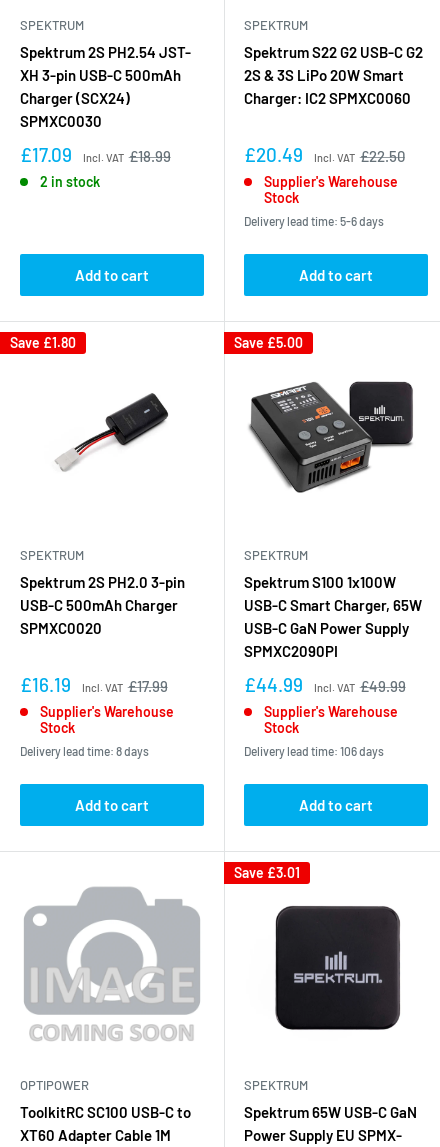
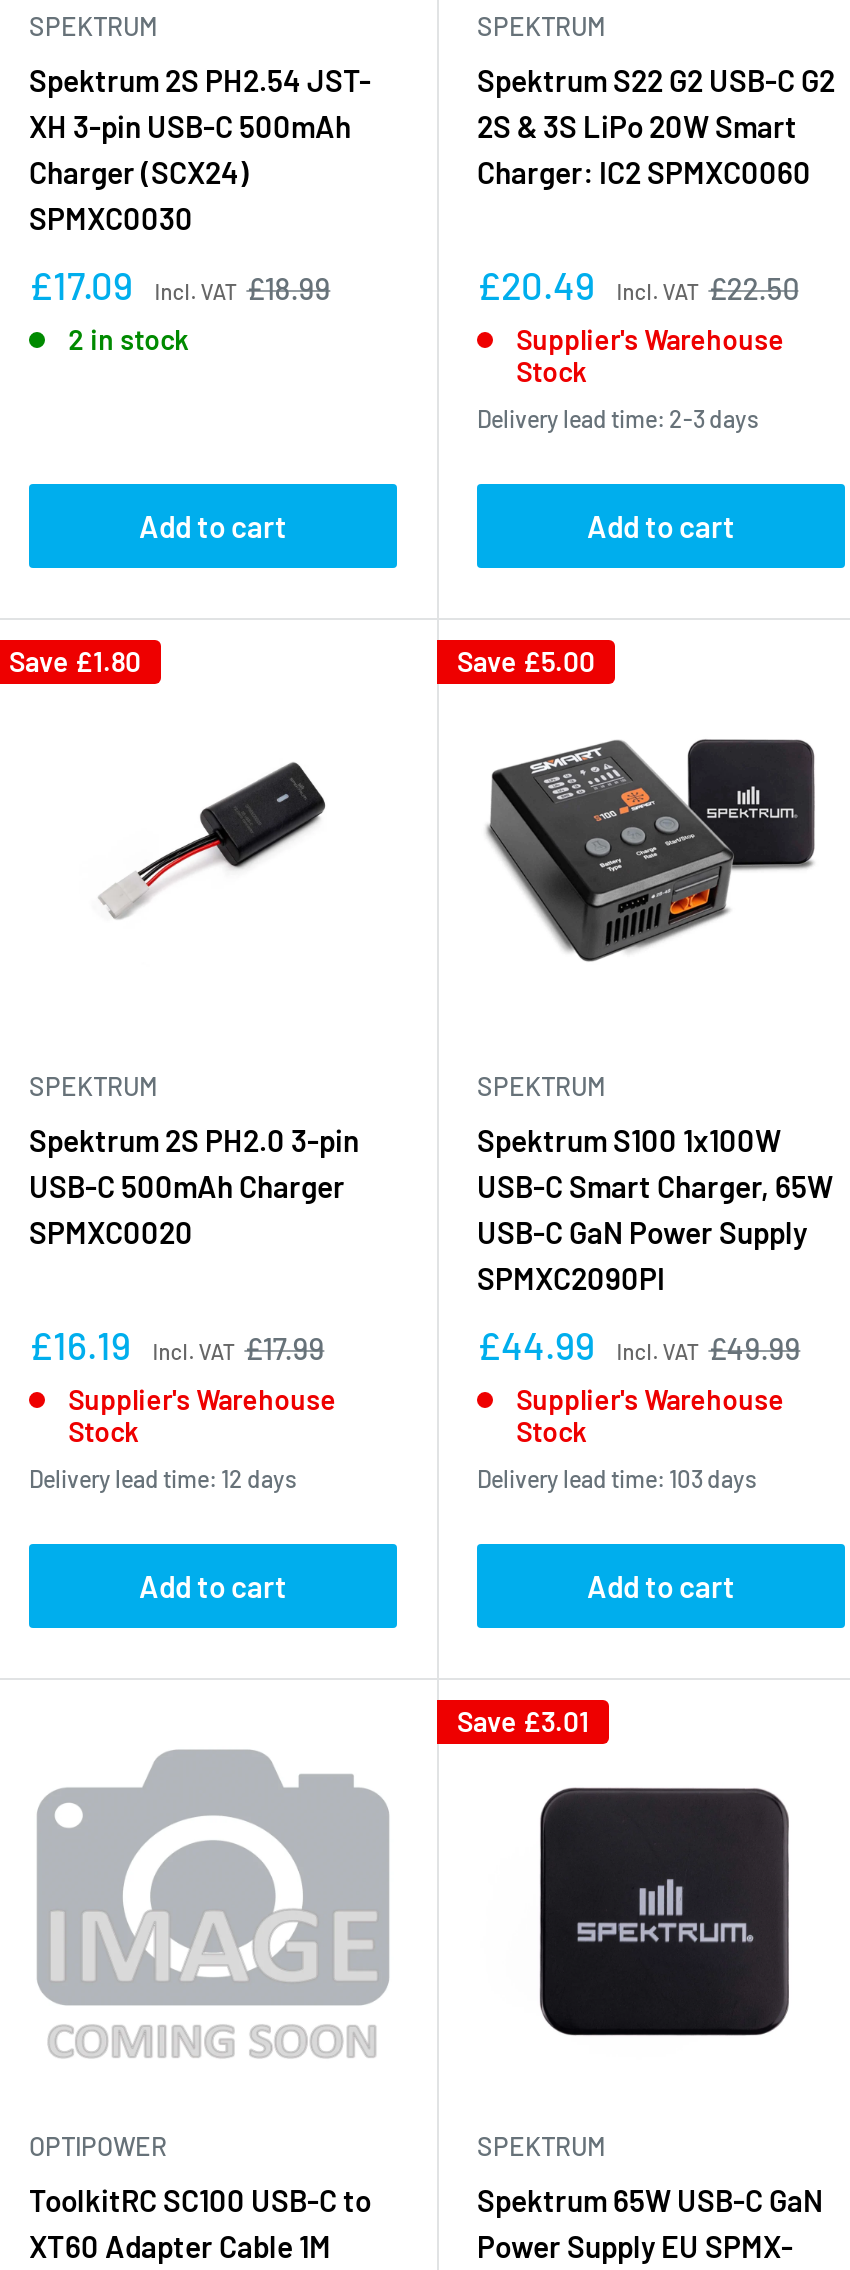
[244,214,384,228] Delivery lead time: 5-6 days -> [477,403,759,431] Delivery lead time: 2-3 days
[20,744,149,758] Delivery lead time: 8 days -> [29,1463,297,1491] Delivery lead time: 12 days
[244,744,384,758] Delivery lead time: 106 days -> [477,1463,757,1491] Delivery lead time: 103 days

